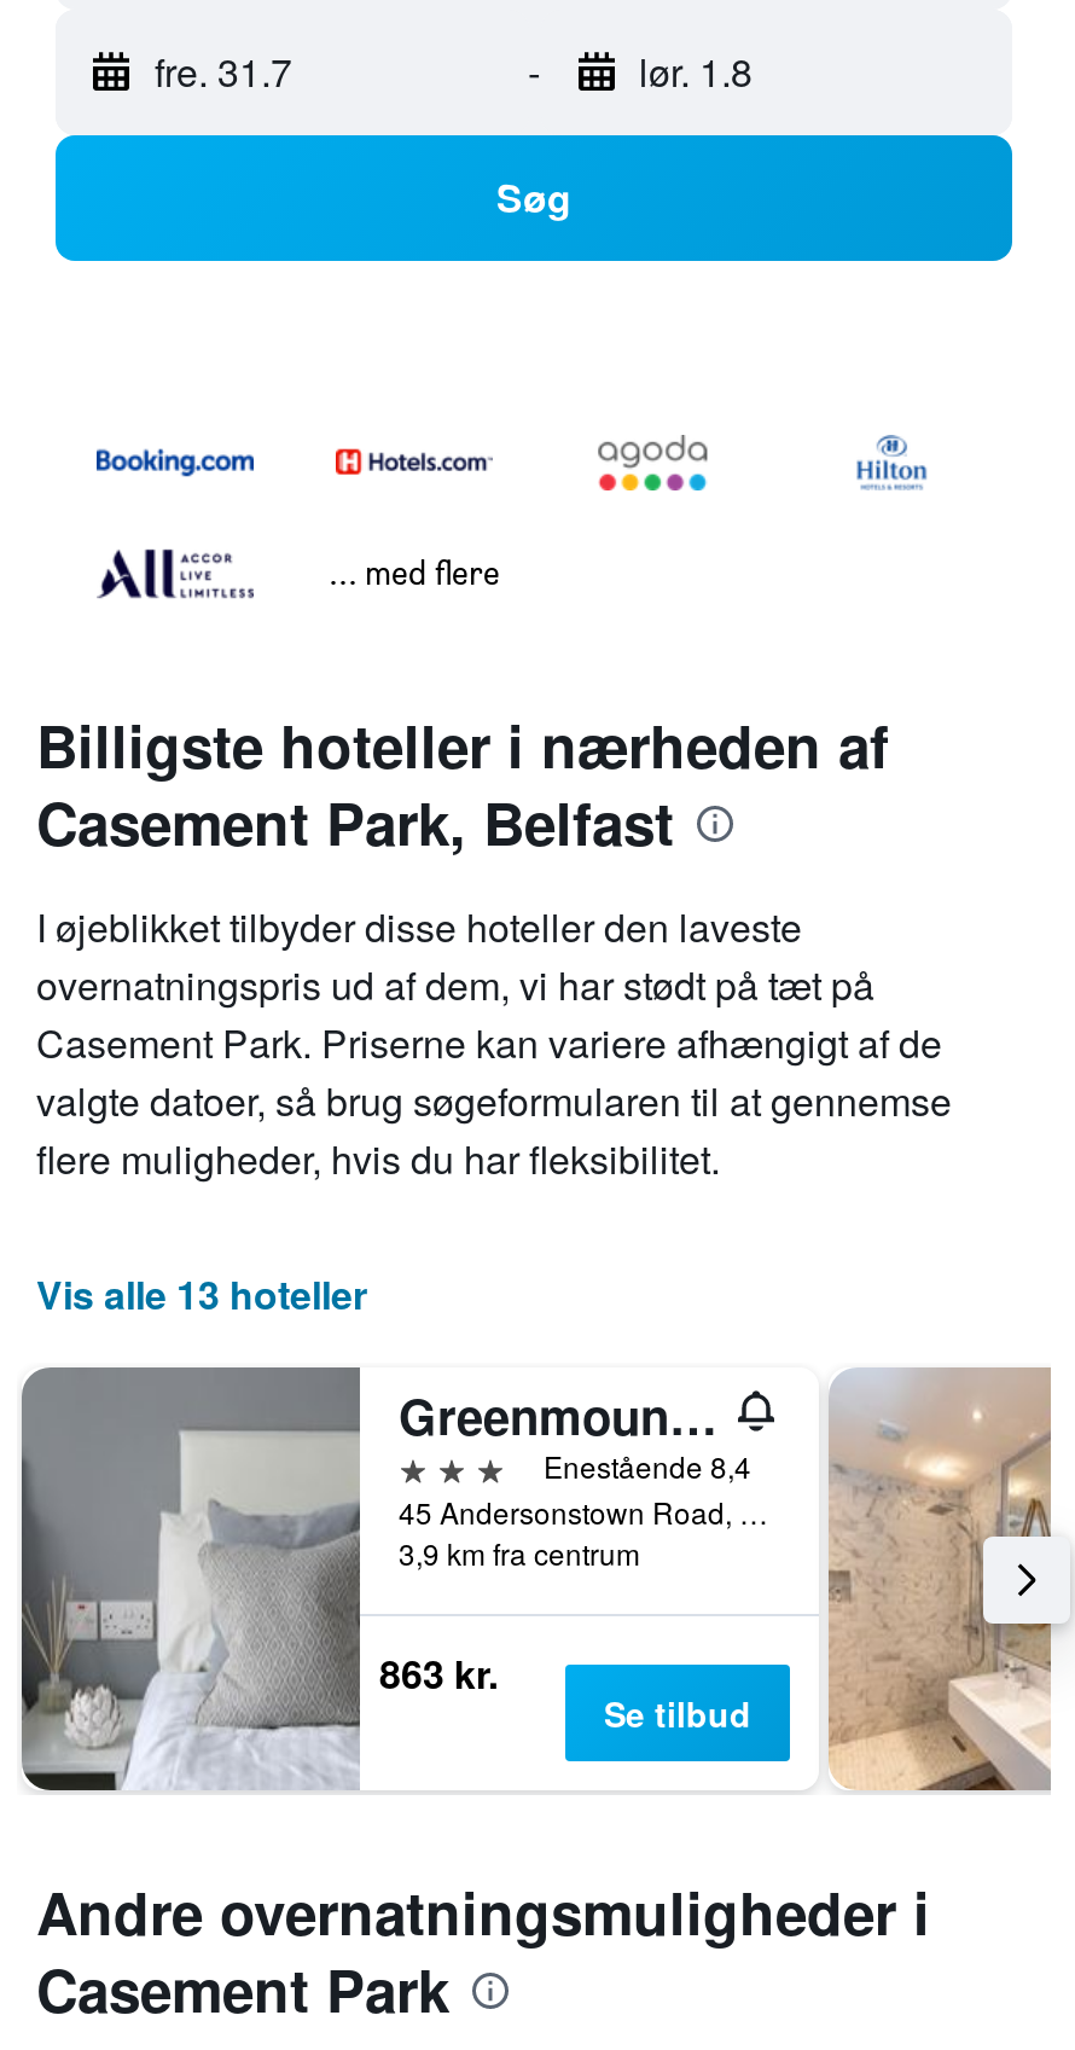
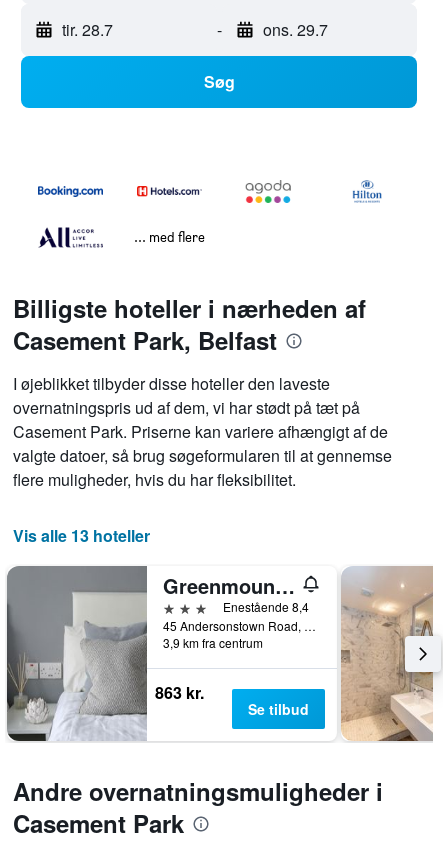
[155,44,292,100] fre. 31.7 -> [62,18,113,41] tir. 28.7
[639,44,752,100] lør. 1.8 -> [262,18,327,41] ons. 29.7

